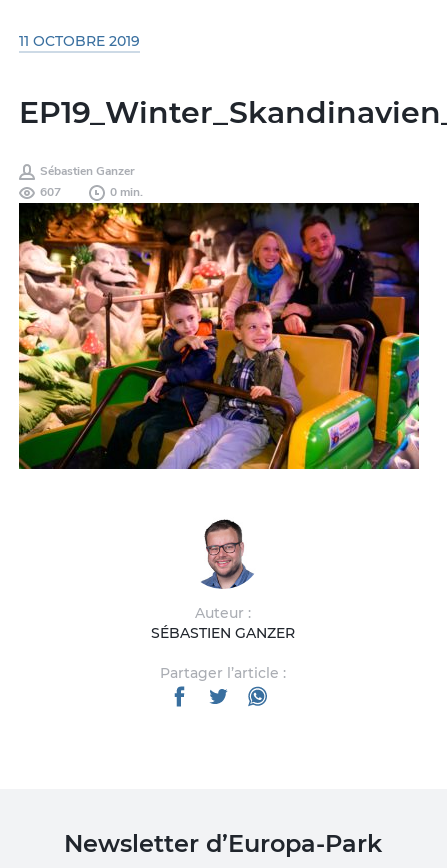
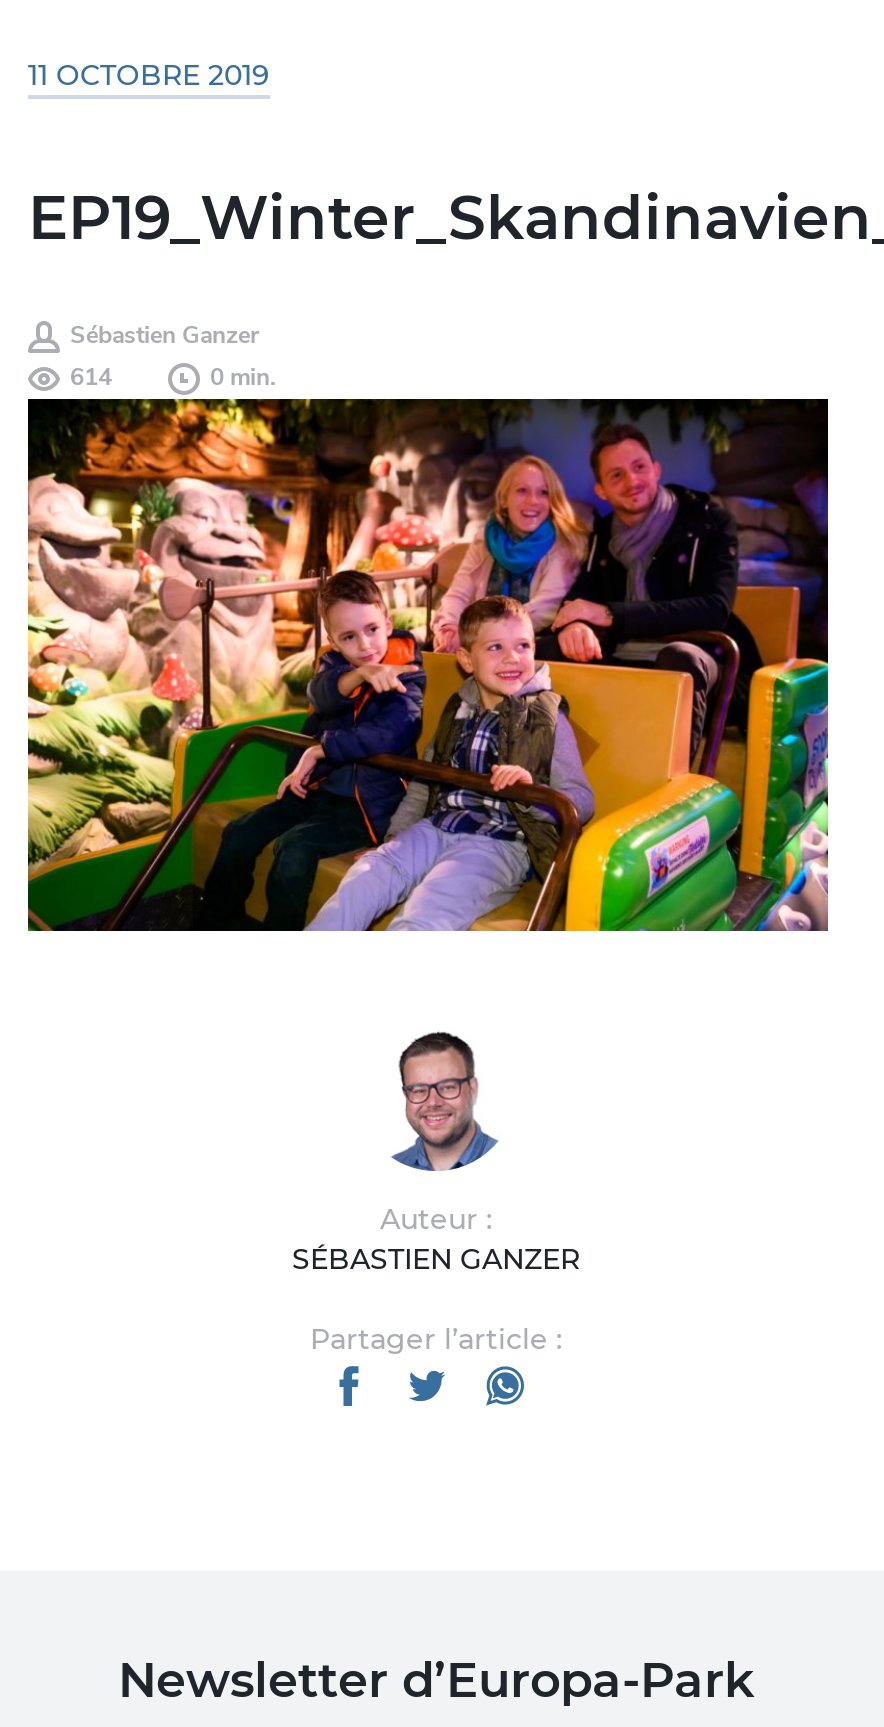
[40,184,61,200] 607 -> [70,361,112,393] 614

